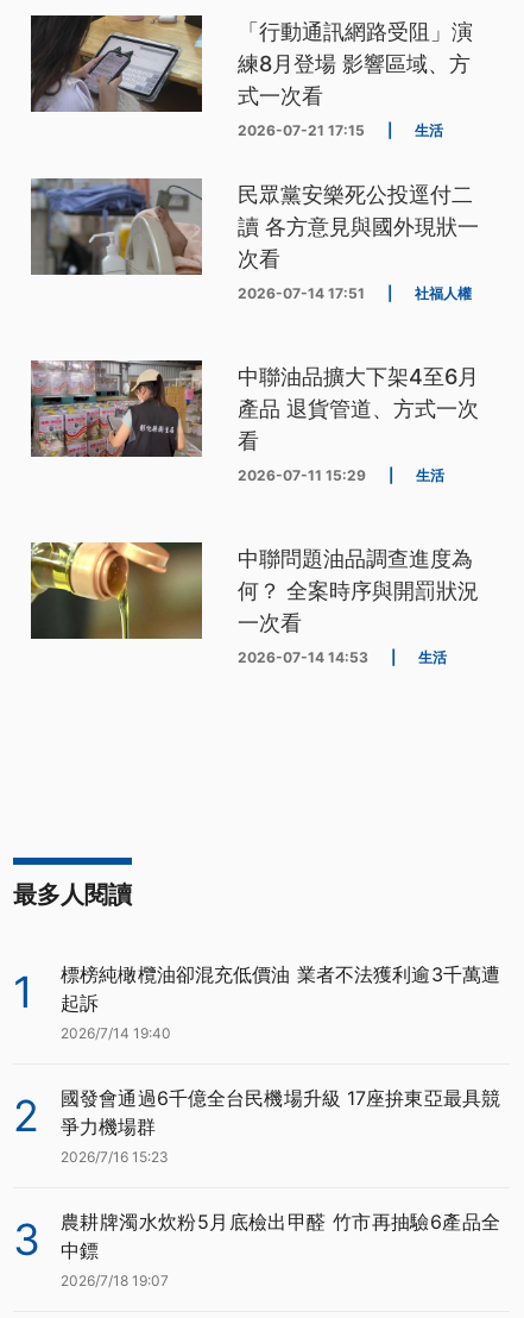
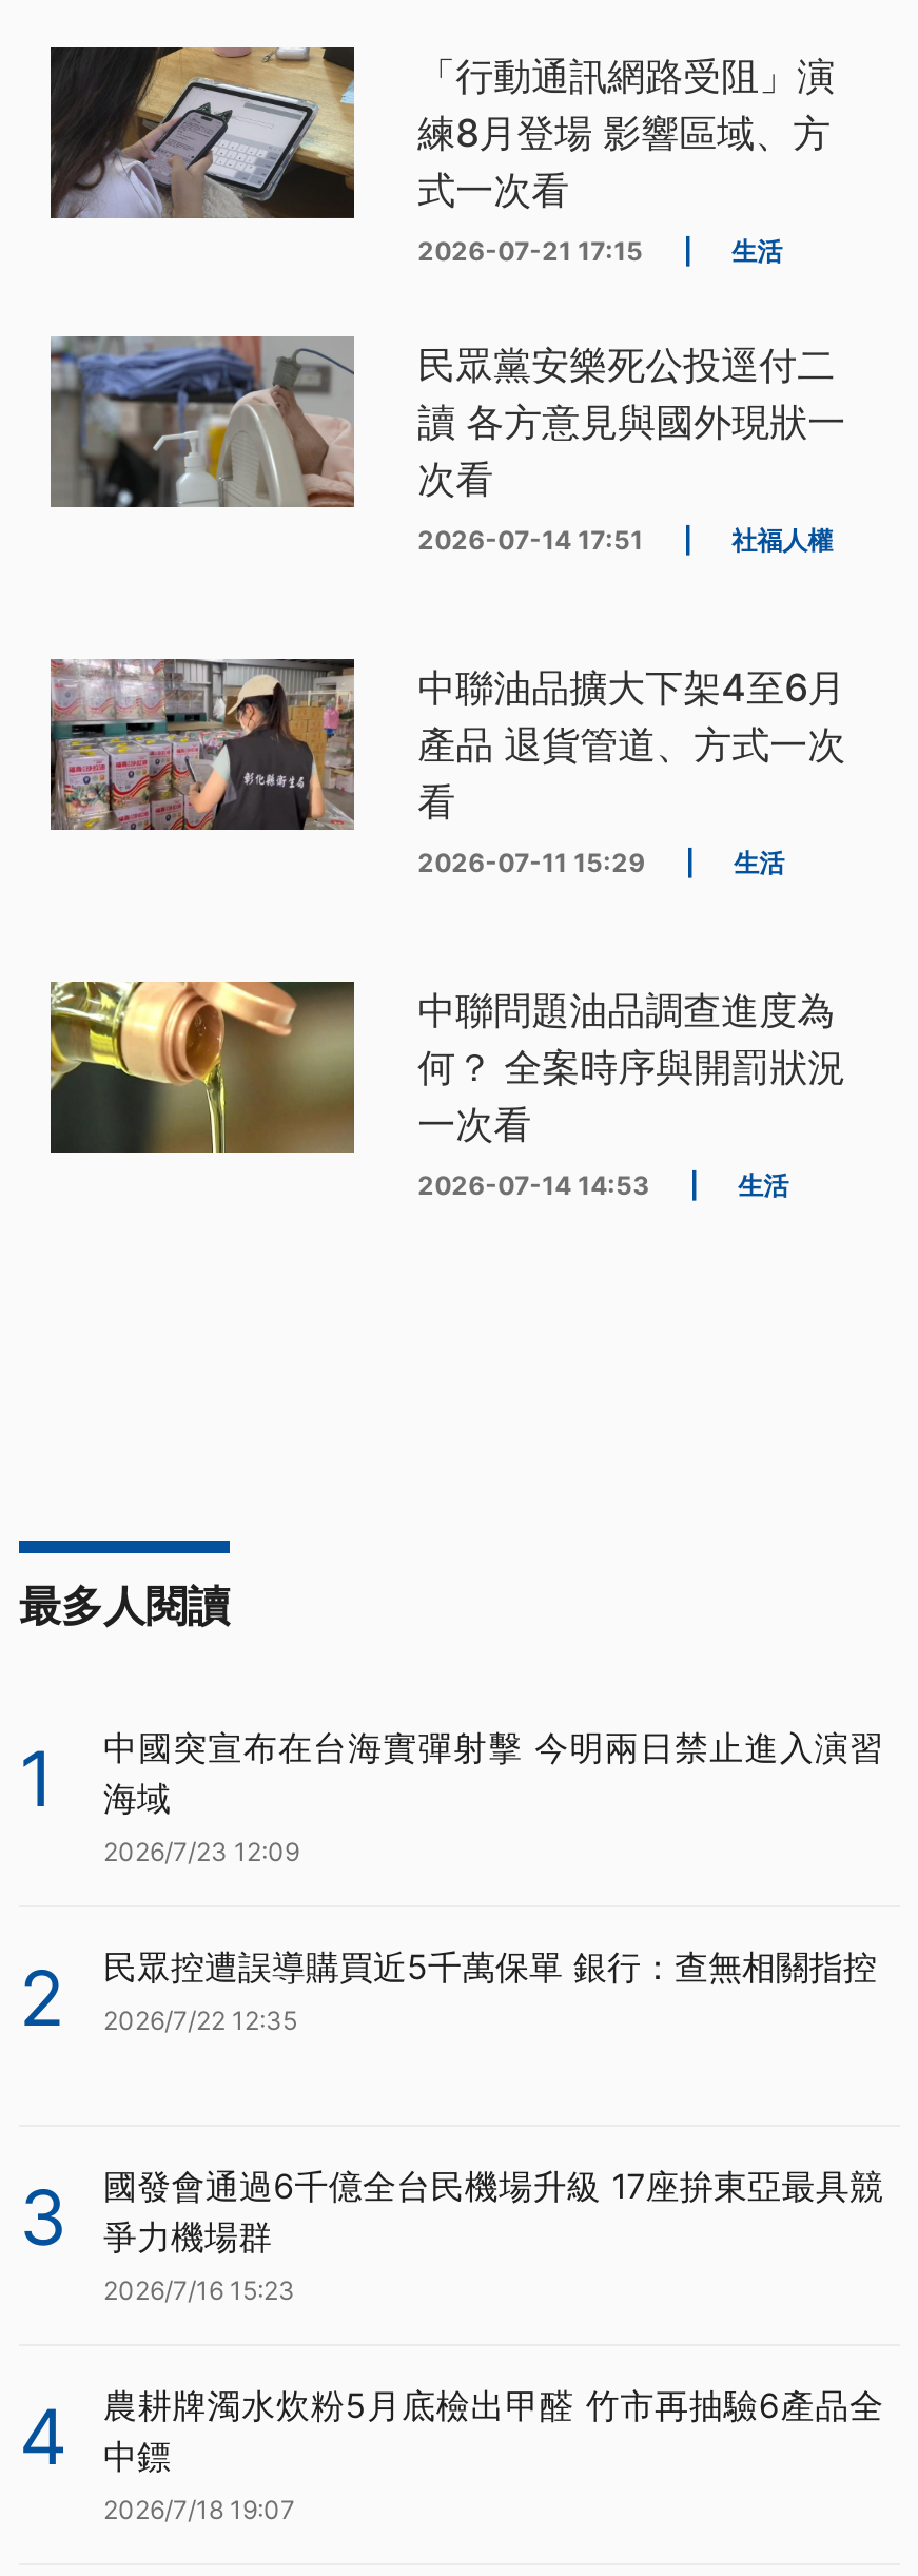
[61,963,500,1042] 標榜純橄欖油卻混充低價油 業者不法獲利逾3千萬遭 | 起訴 | 2026/7/14 19:40 -> [103,1727,883,1868] 中國突宣布在台海實彈射擊 今明兩日禁止進入演習 | 海域 | 2026/7/23 12:09
none -> [19,1946,877,2265] 民眾控遭誤導購買近5千萬保單 銀行：查無相關指控 | 2026/7/22 12:35 | 3
[13,1210,500,1266] 3 農耕牌濁水炊粉5月底檢出甲醛 竹市再抽驗6產品全 中鏢 -> [19,2385,883,2484] 4 農耕牌濁水炊粉5月底檢出甲醛 竹市再抽驗6產品全 中鏢

